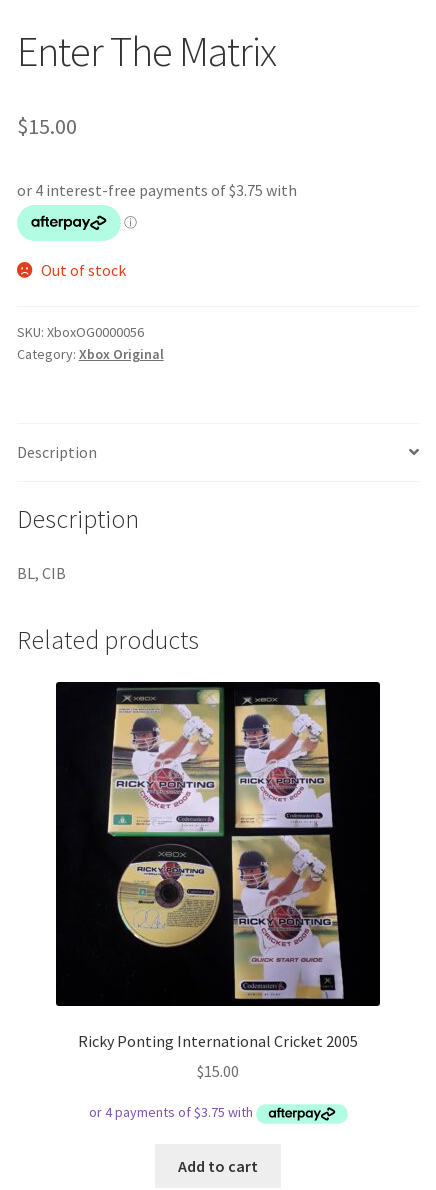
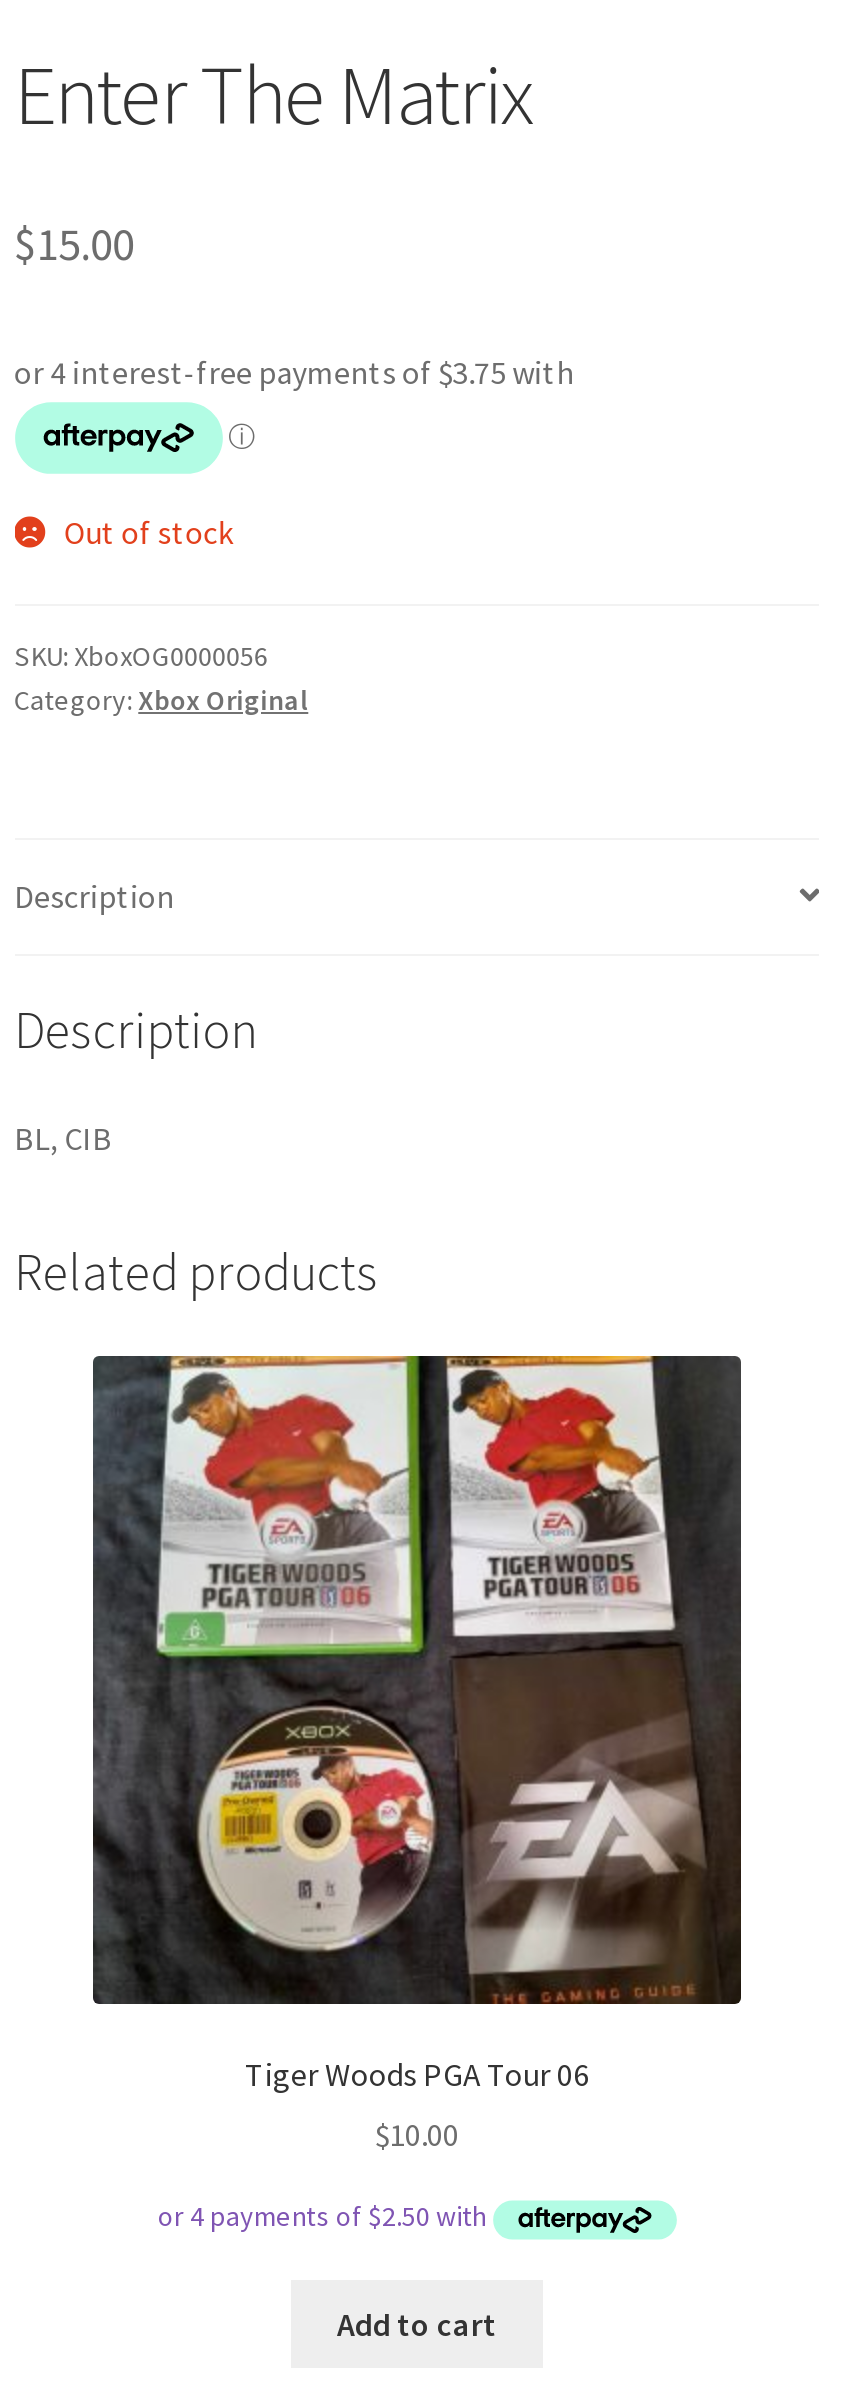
[57,681,380,1050] [image] | Ricky Ponting International Cricket 2005 -> [93,1354,741,2093] [image] | Tiger Woods PGA Tour 06
[197,1061,239,1081] $15.00 -> [375,2114,459,2154] $10.00

